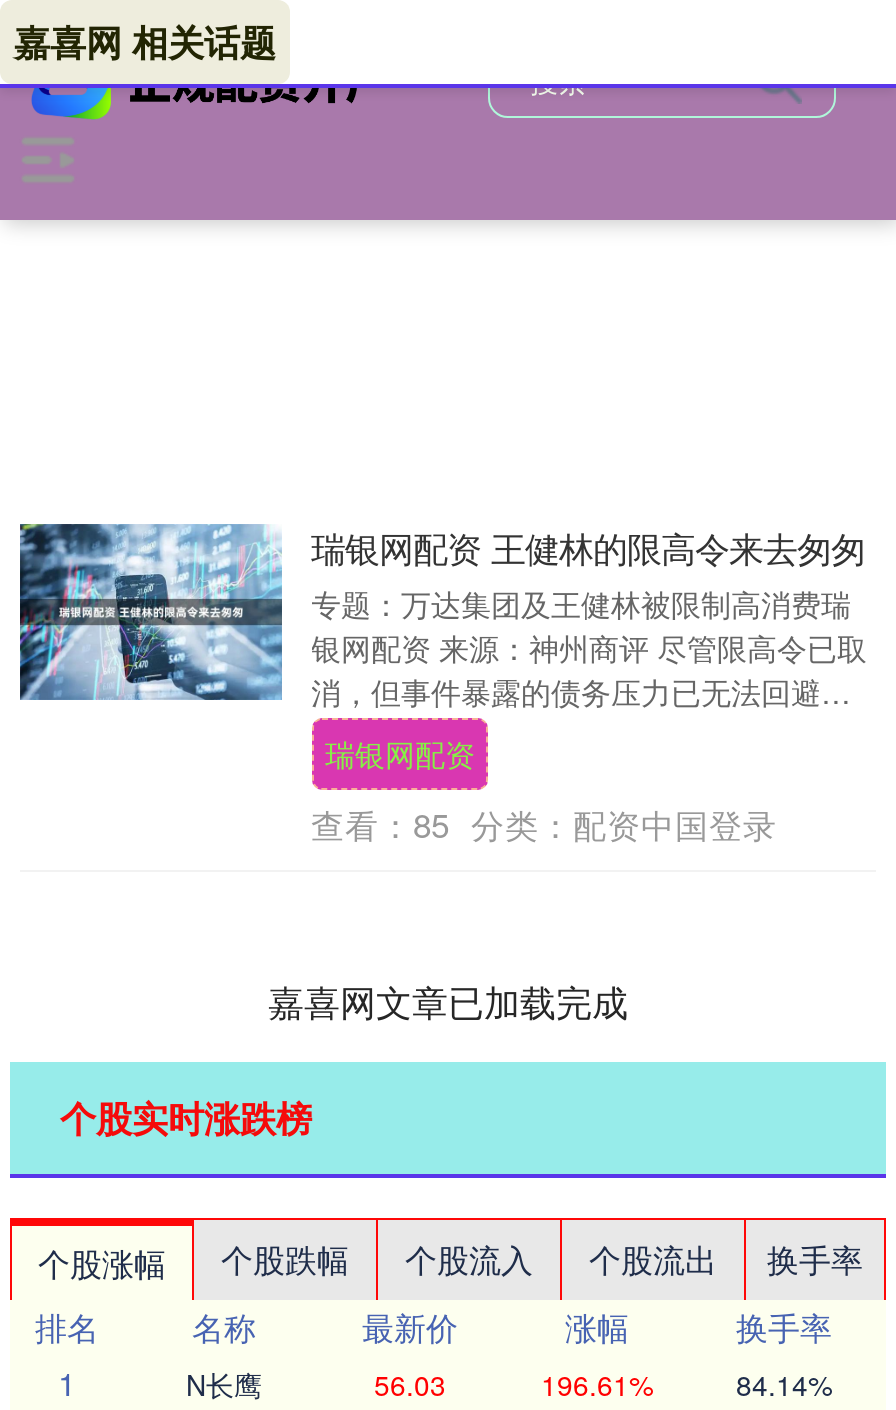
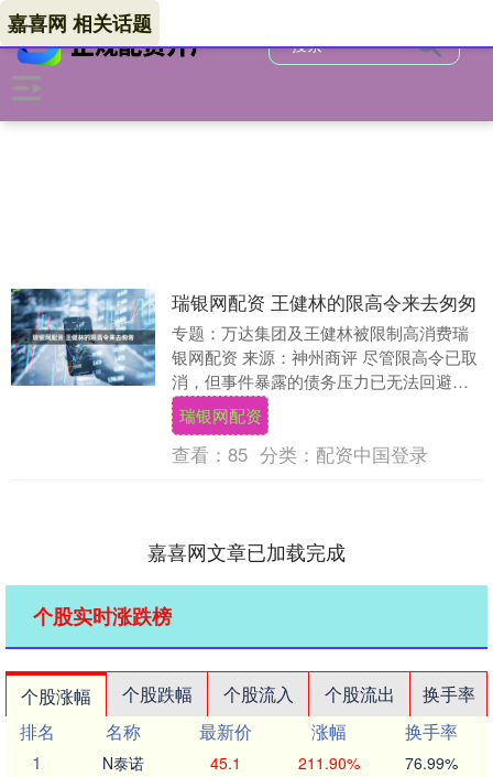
[186,1364,262,1404] N长鹰 -> [102,752,144,774] N泰诺
[374,1364,446,1404] 56.03 -> [210,752,241,774] 45.1
[541,1364,653,1404] 196.61% -> [298,752,359,774] 211.90%
[736,1364,832,1404] 84.14% -> [405,752,458,774] 76.99%

